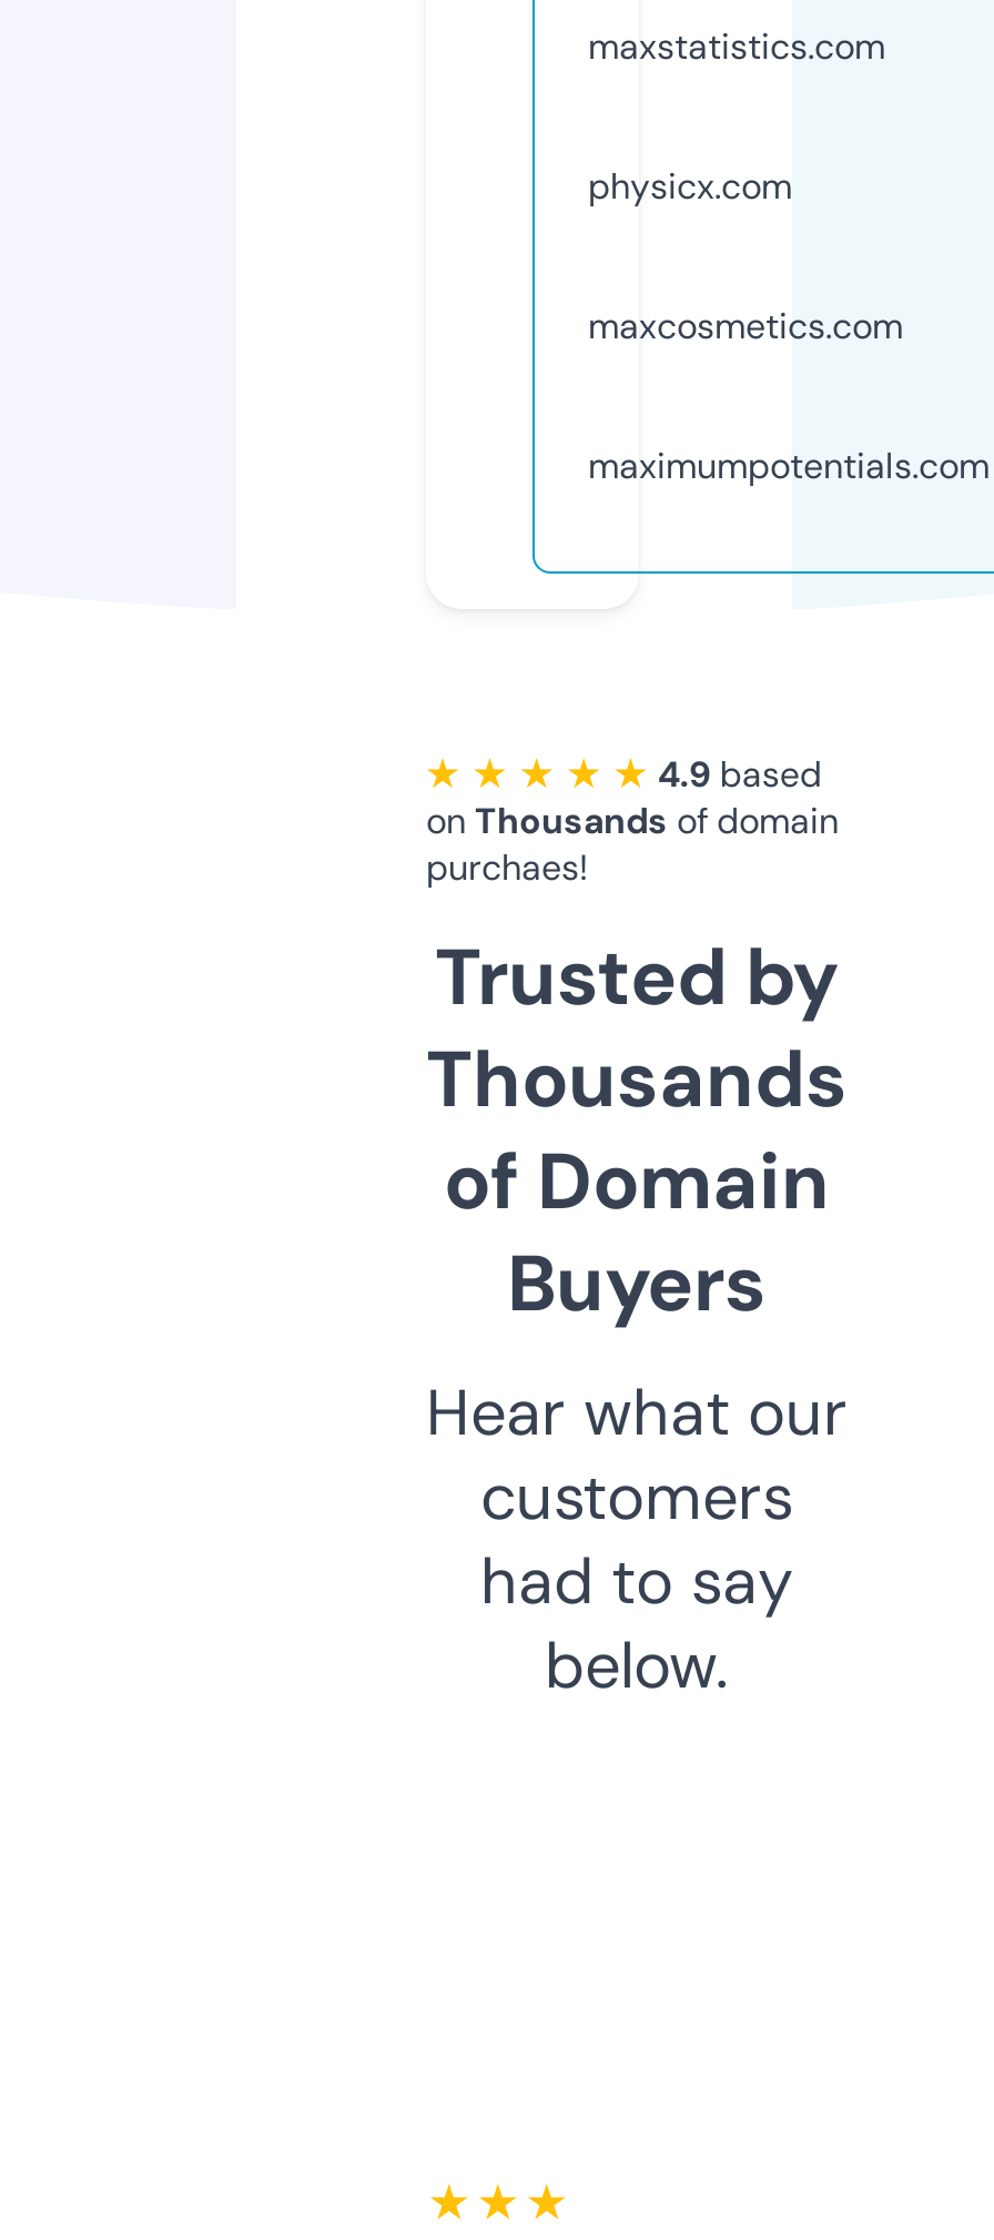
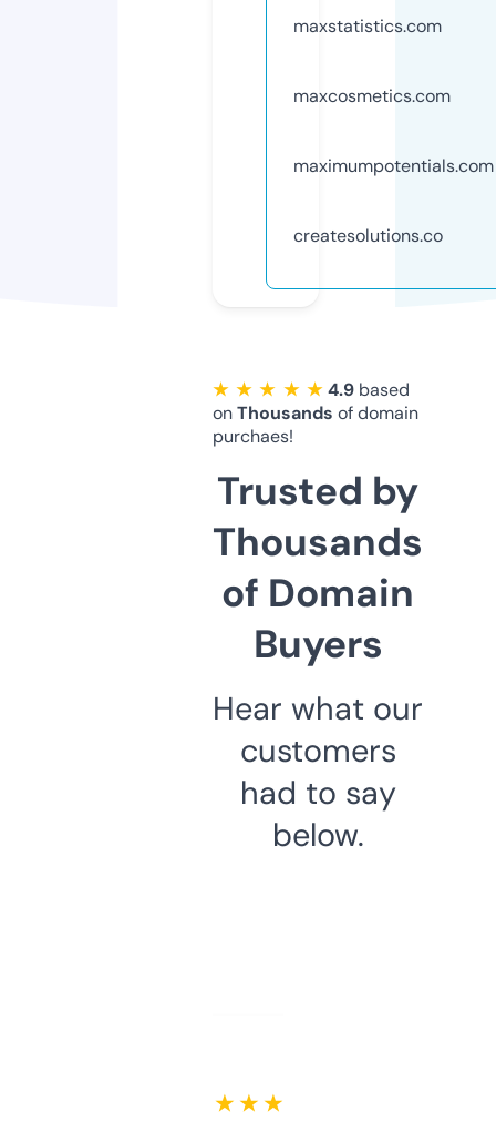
[588,163,792,209] physicx.com -> none
moved [588,302,990,489] -> [293,84,494,177]: maxcosmetics.com | maximumpotentials.com
none -> [293,224,443,247] createsolutions.co

